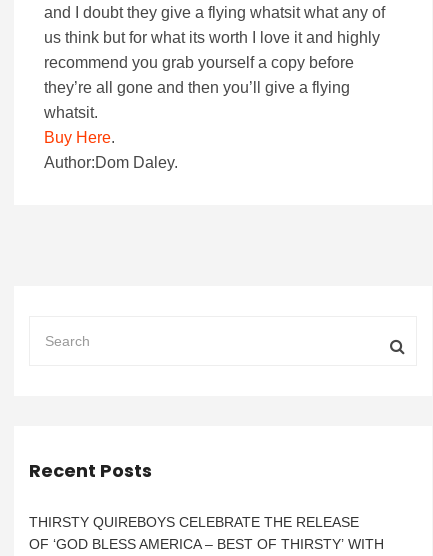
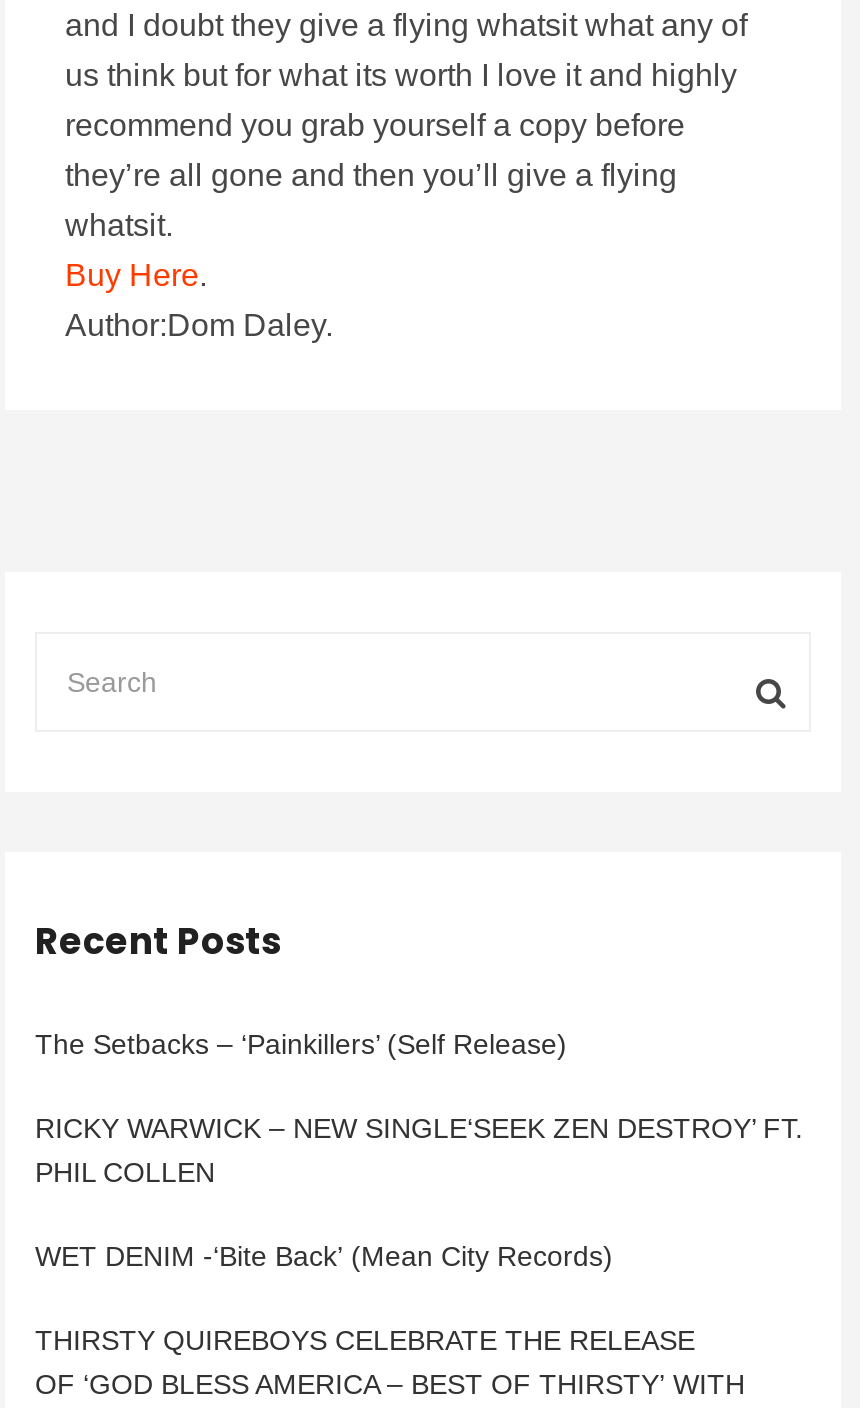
none -> [35,1028,803,1272] The Setbacks – ‘Painkillers’ (Self Release) | RICKY WARWICK – NEW SINGLE‘SEEK ZEN DESTROY’ FT. | PHIL COLLEN | WET DENIM -‘Bite Back’ (Mean City Records)

